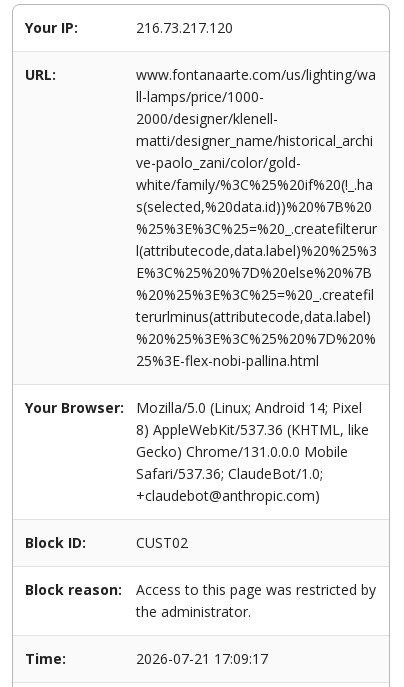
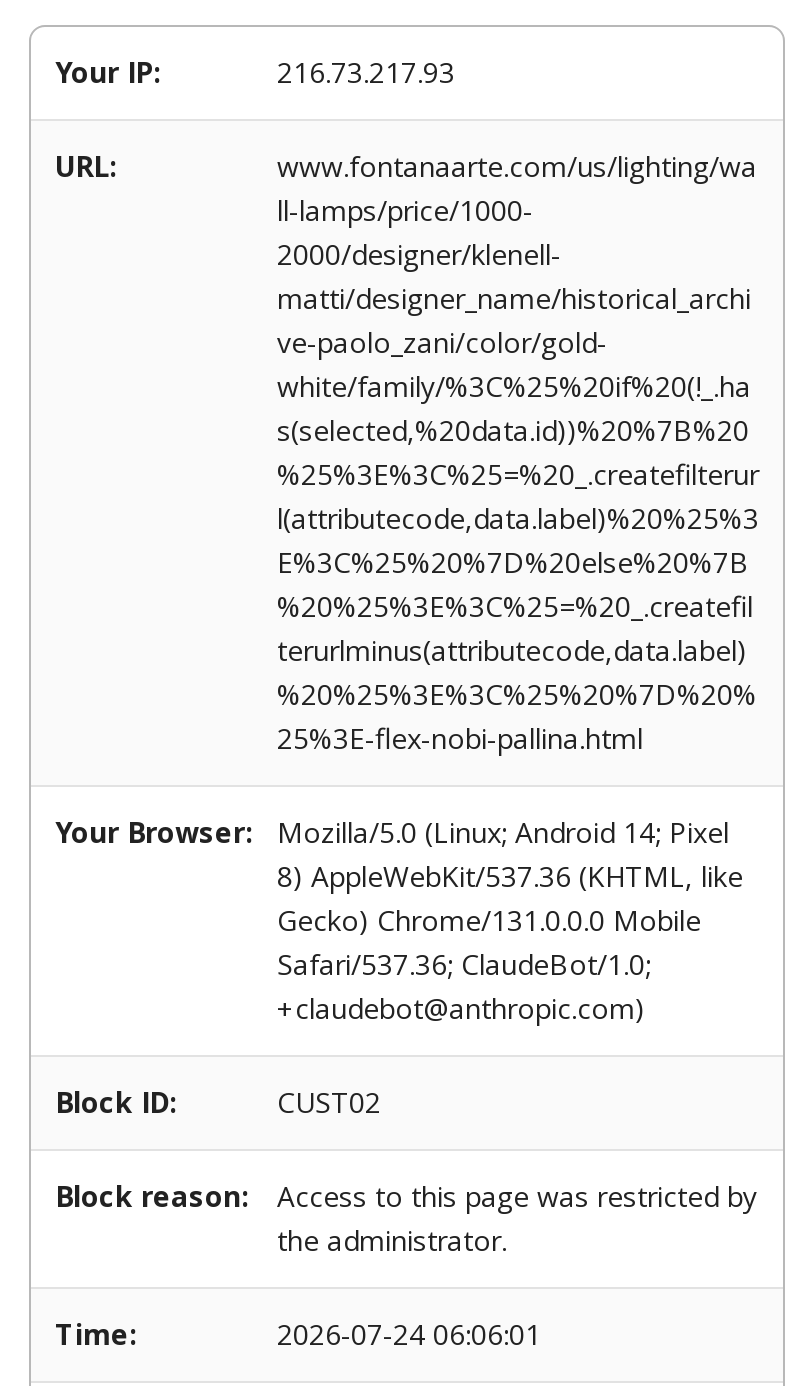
[136,18,233,37] 216.73.217.120 -> [277,53,455,91] 216.73.217.93
[136,649,268,668] 2026-07-21 17:09:17 -> [277,1315,541,1353] 2026-07-24 06:06:01

